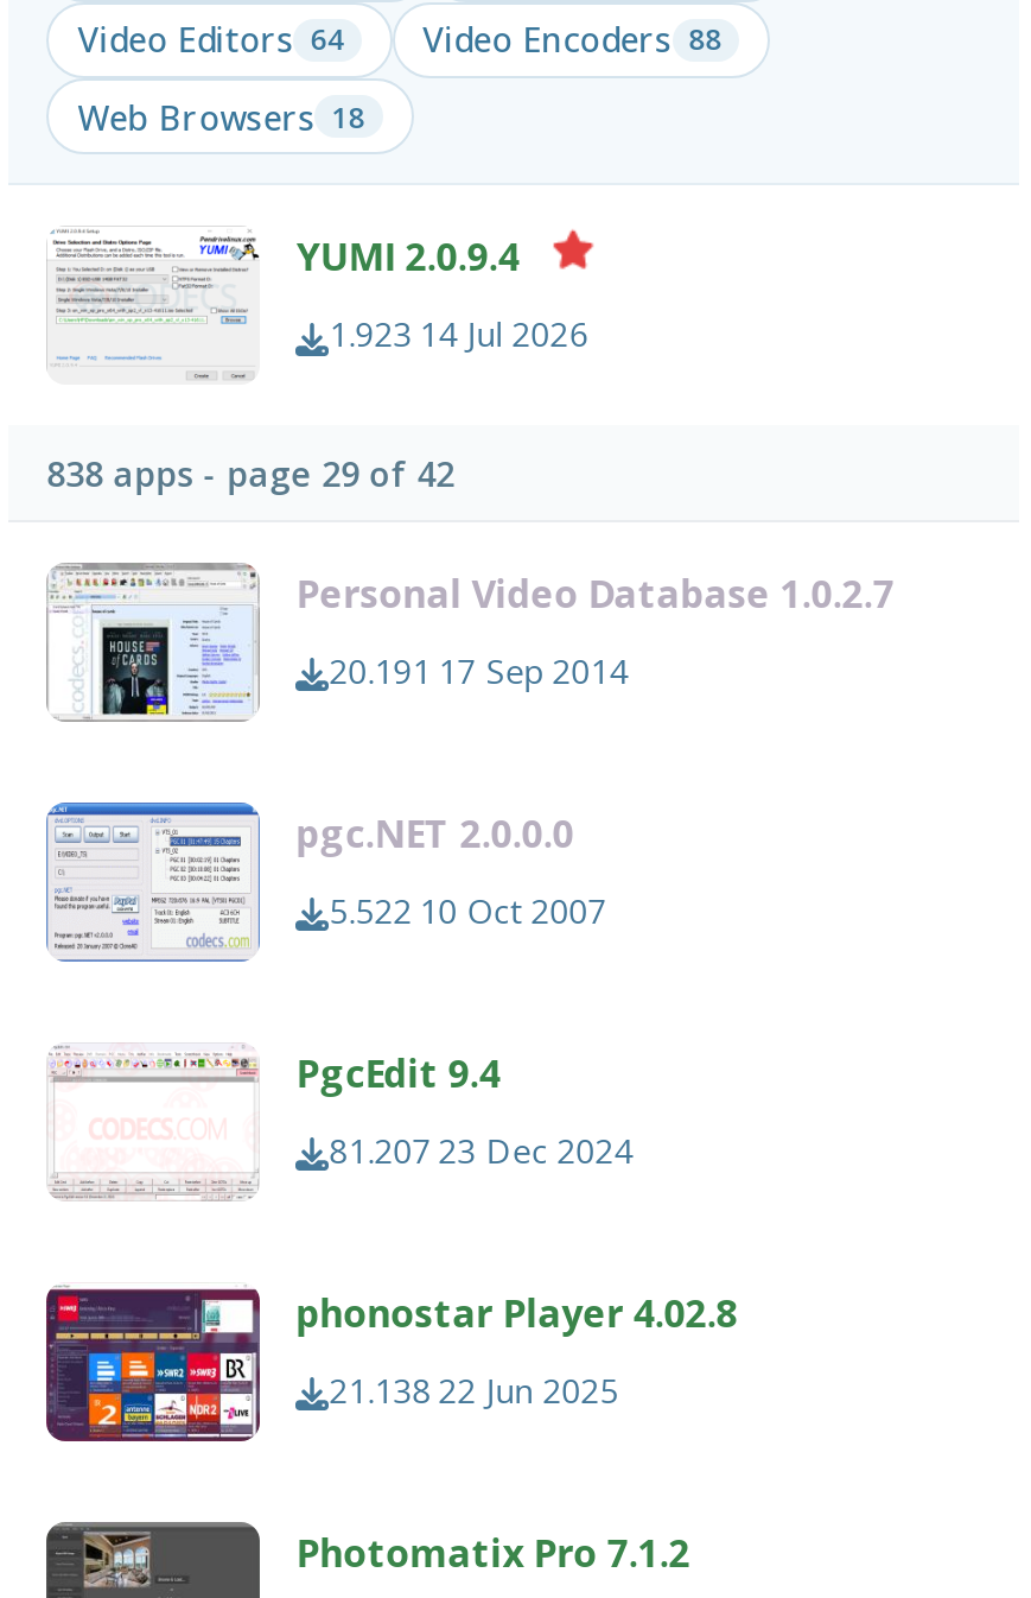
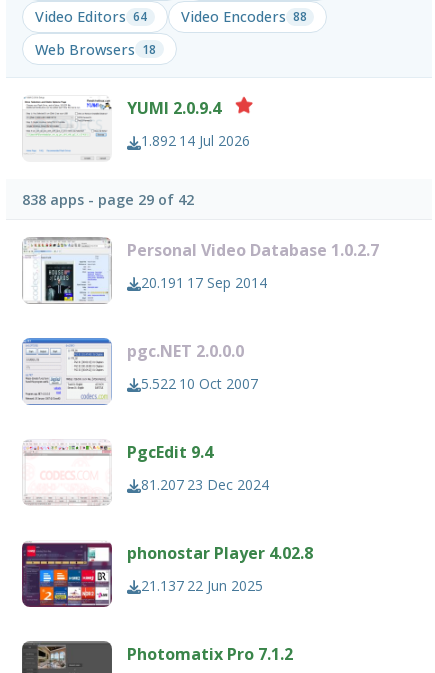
[329,311,588,356] 1.923 14 Jul 2026 -> [141,131,250,150] 1.892 14 Jul 2026
[329,1367,619,1413] 21.138 22 Jun 2025 -> [141,576,263,595] 21.137 22 Jun 2025

